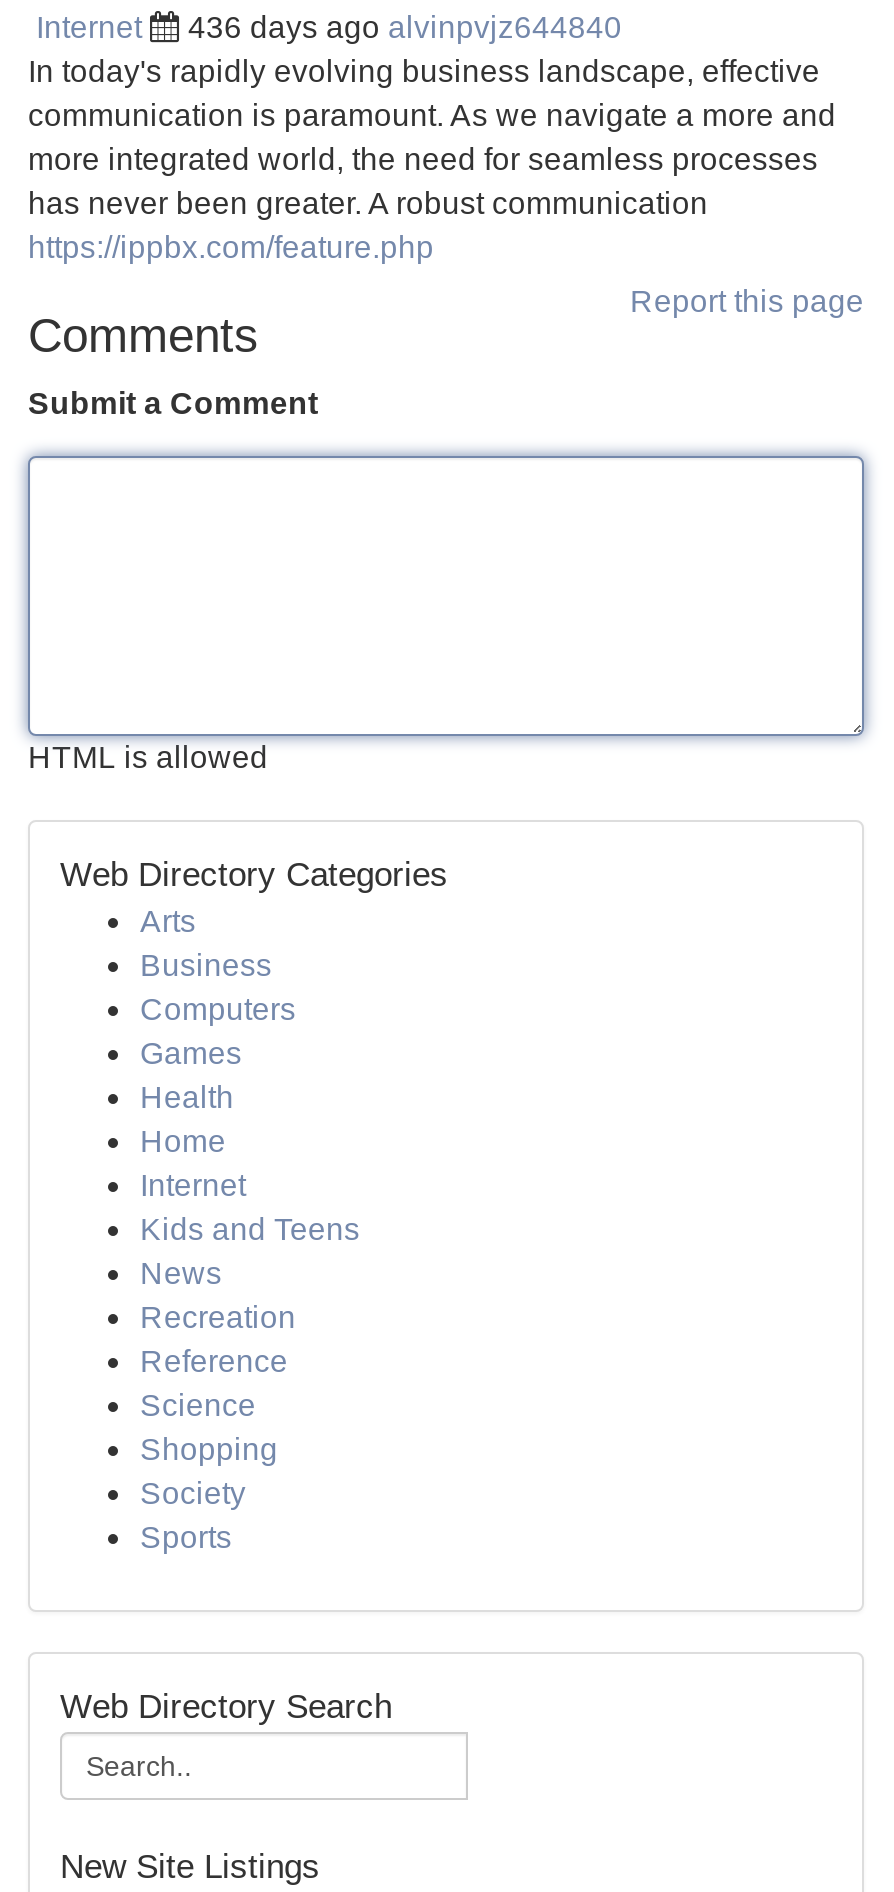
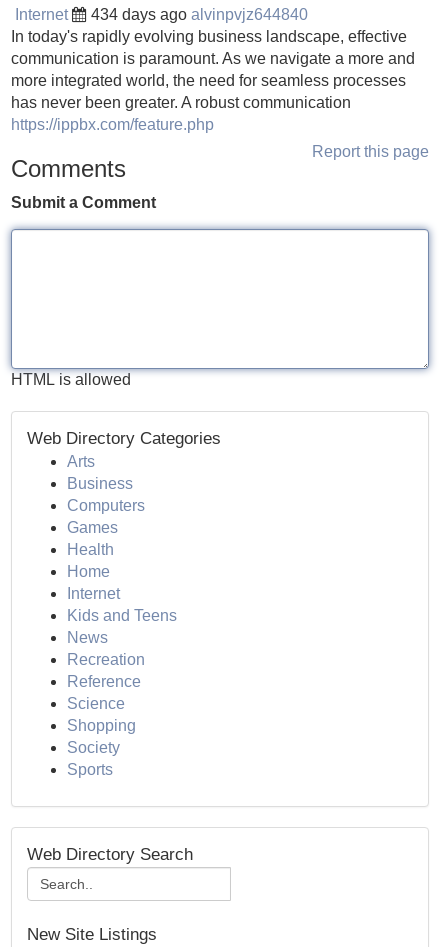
[188,10,622,44] 436 days ago alvinpvjz644840 -> [91,6,308,23] 434 days ago alvinpvjz644840

